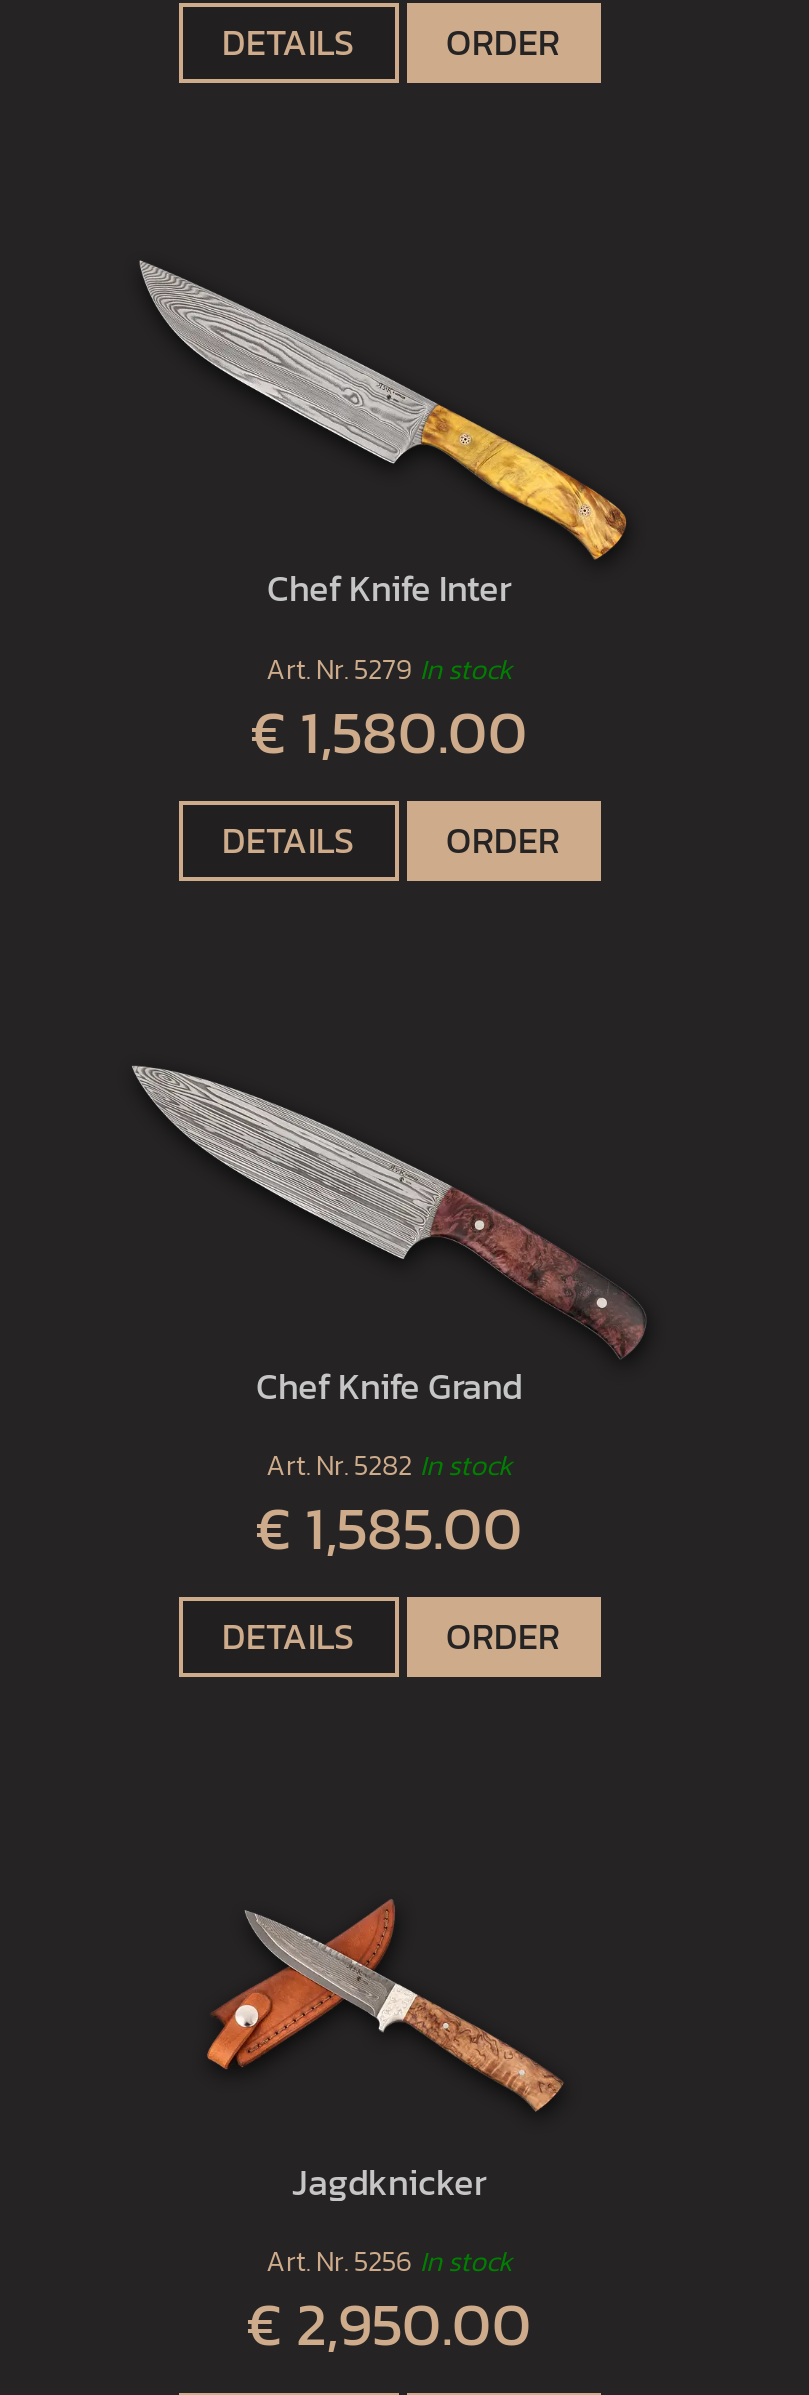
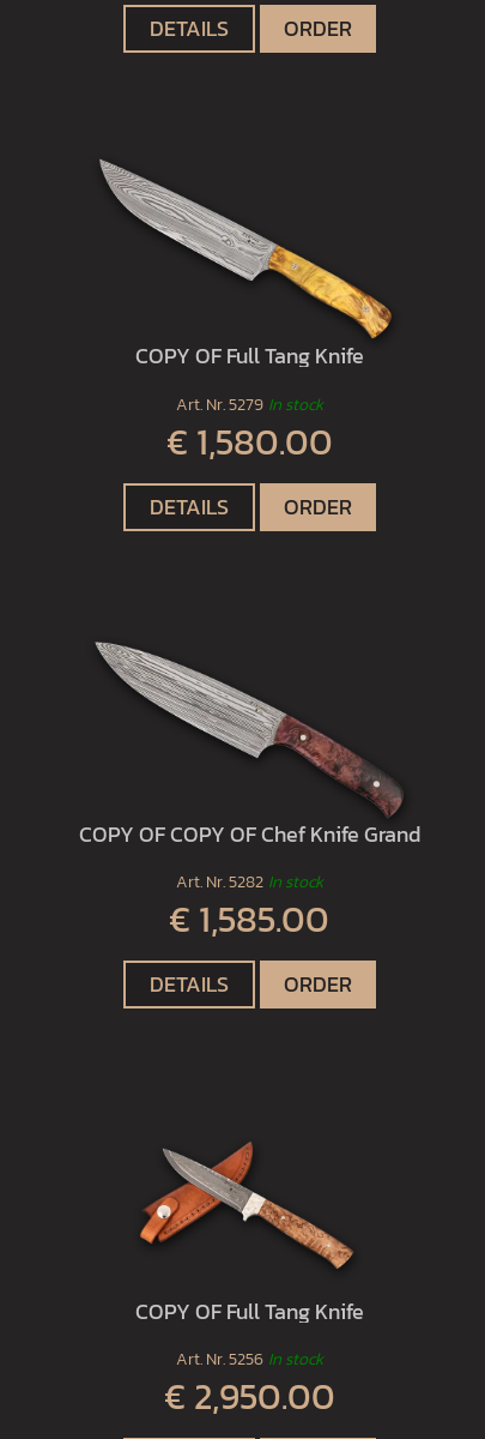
[267,562,511,616] Chef Knife Inter -> [135,340,363,372] COPY OF Full Tang Knife
[256,1358,522,1412] Chef Knife Grand -> [78,817,420,850] COPY OF COPY OF Chef Knife Grand
[292,2155,486,2209] Jagdknicker -> [135,1295,363,1327] COPY OF Full Tang Knife

